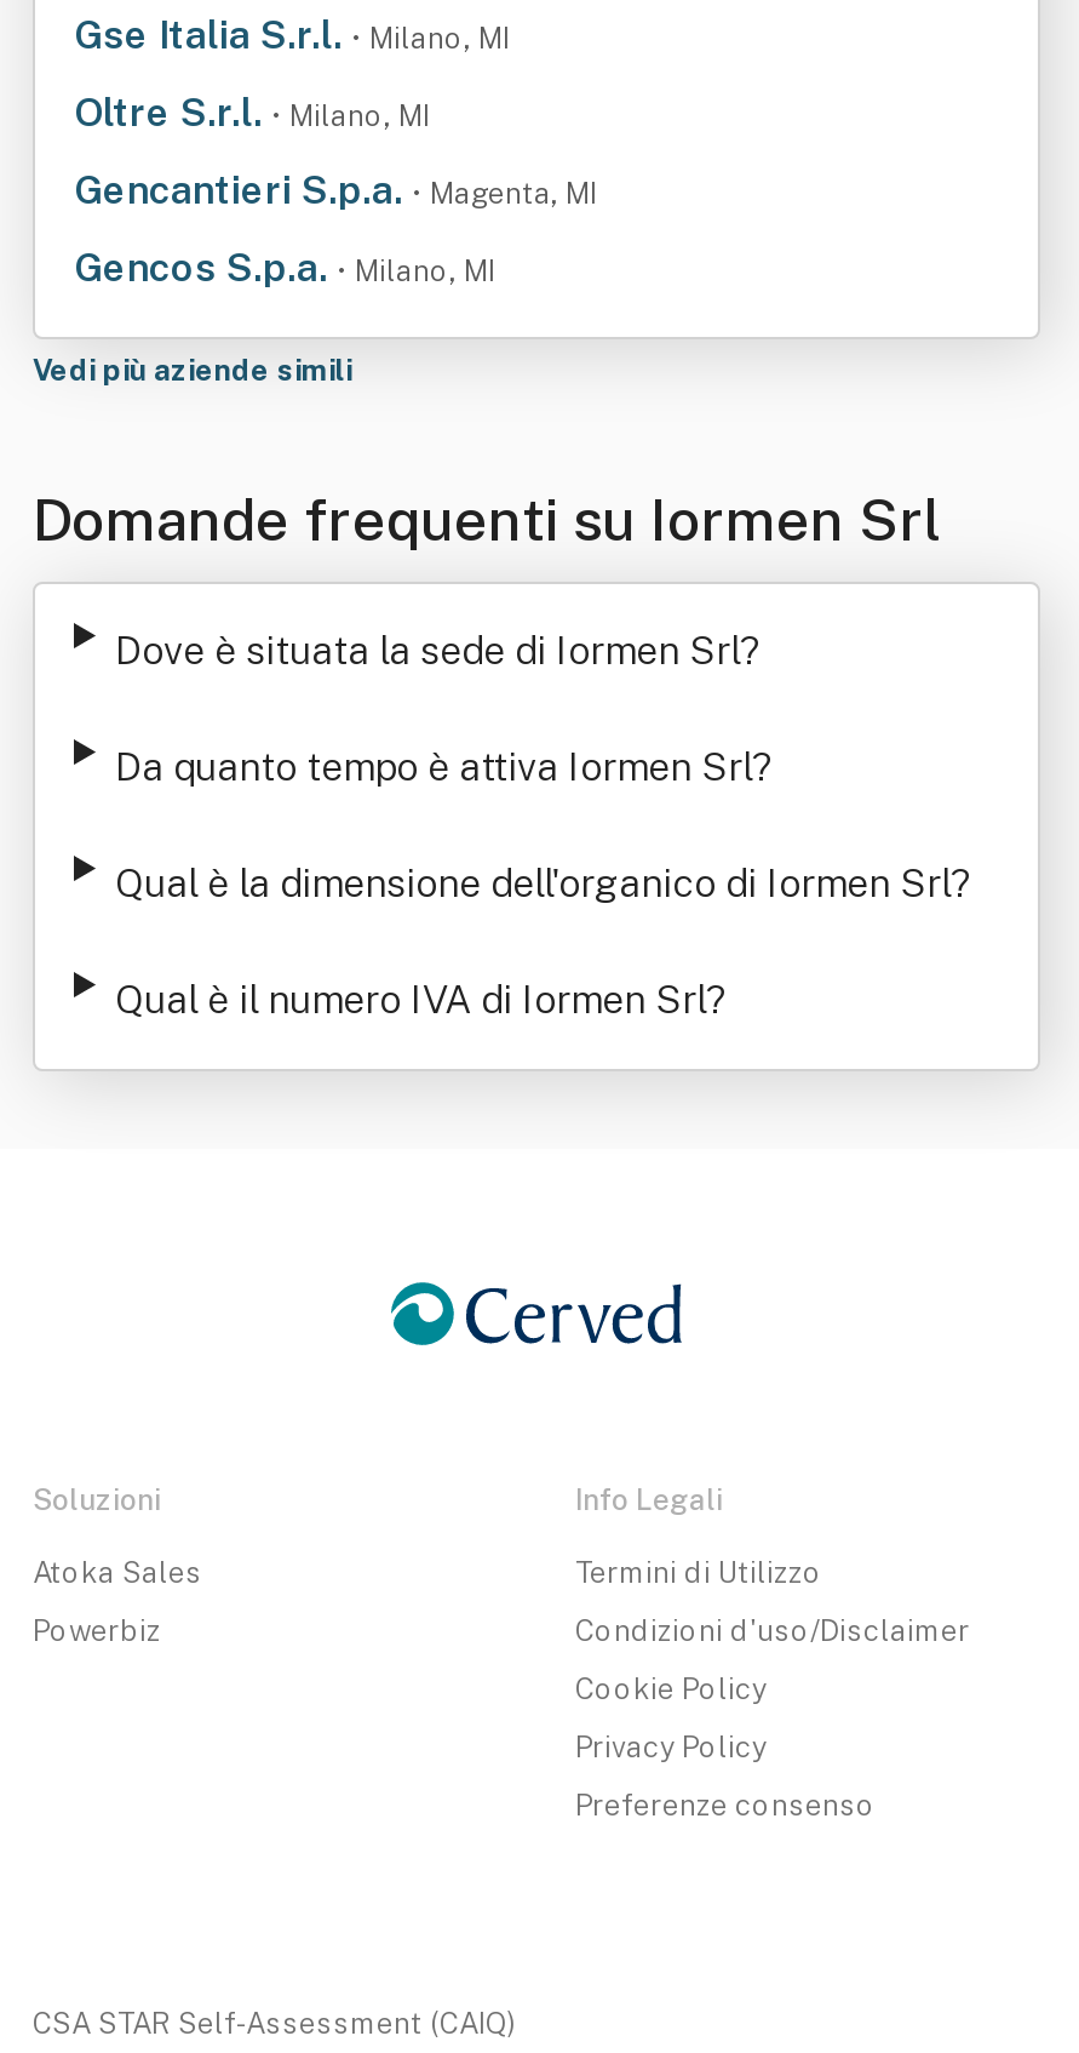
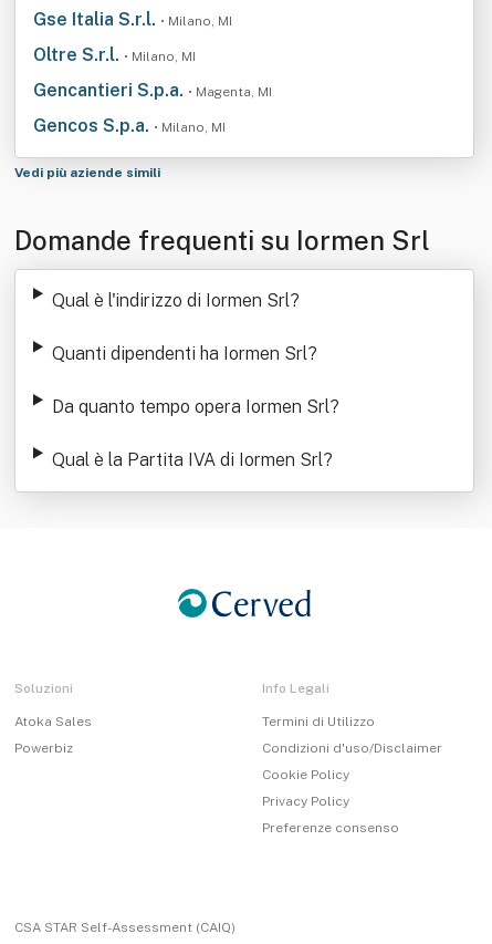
[115,628,761,674] Dove è situata la sede di Iormen Srl? -> [52,290,300,311] Qual è l'indirizzo di Iormen Srl?
[115,744,774,790] Da quanto tempo è attiva Iormen Srl? -> [52,343,317,364] Quanti dipendenti ha Iormen Srl?
[115,860,972,907] Qual è la dimensione dell'organico di Iormen Srl? -> [52,396,339,417] Da quanto tempo opera Iormen Srl?
[115,977,728,1023] Qual è il numero IVA di Iormen Srl? -> [52,449,333,470] Qual è la Partita IVA di Iormen Srl?

